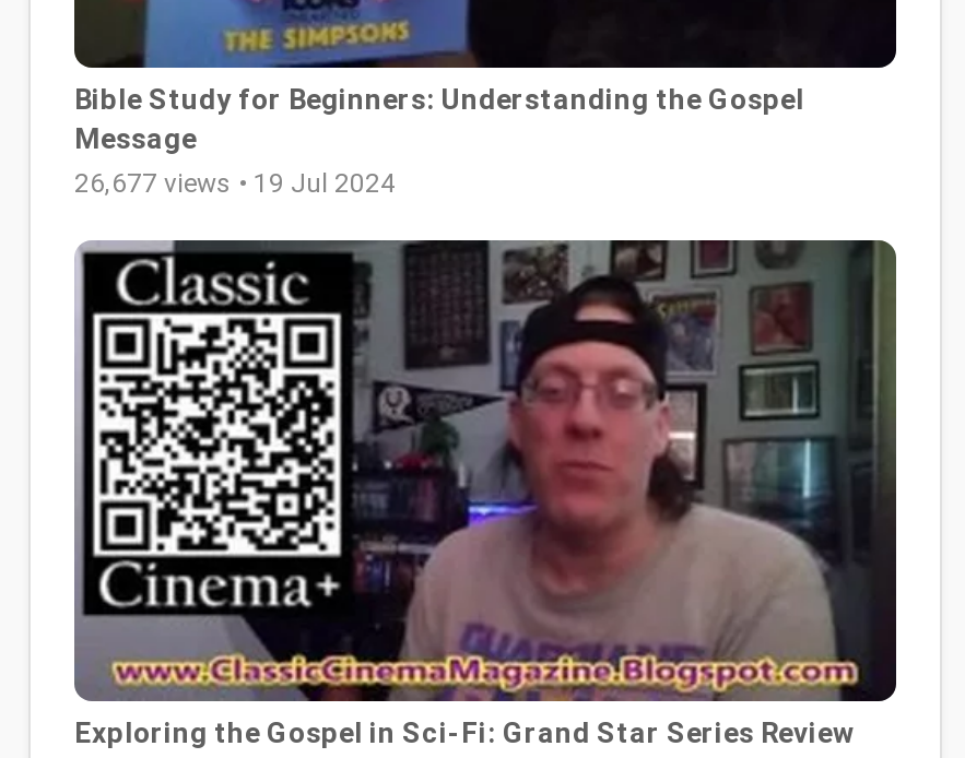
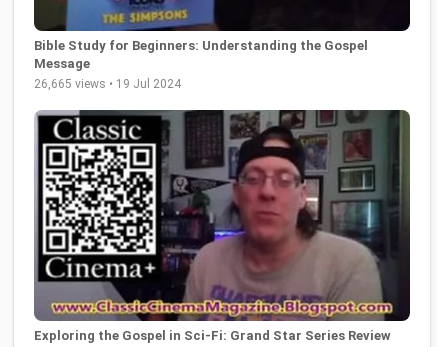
[74,167,396,198] 26,677 views • 19 Jul 2024 -> [34,77,181,91] 26,665 views • 19 Jul 2024

